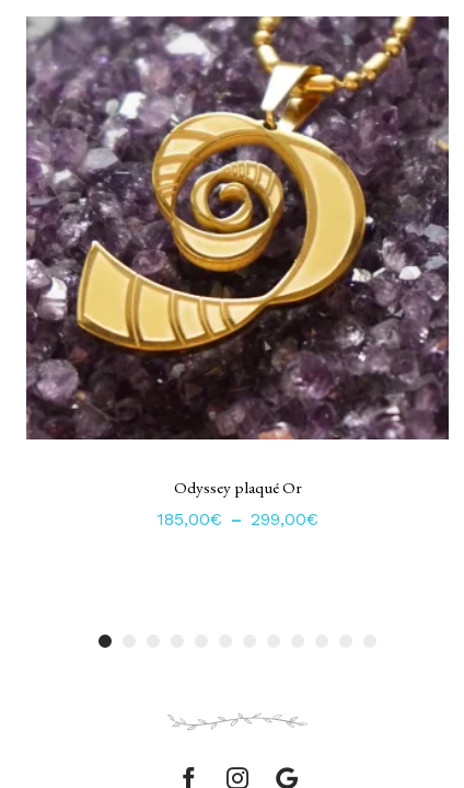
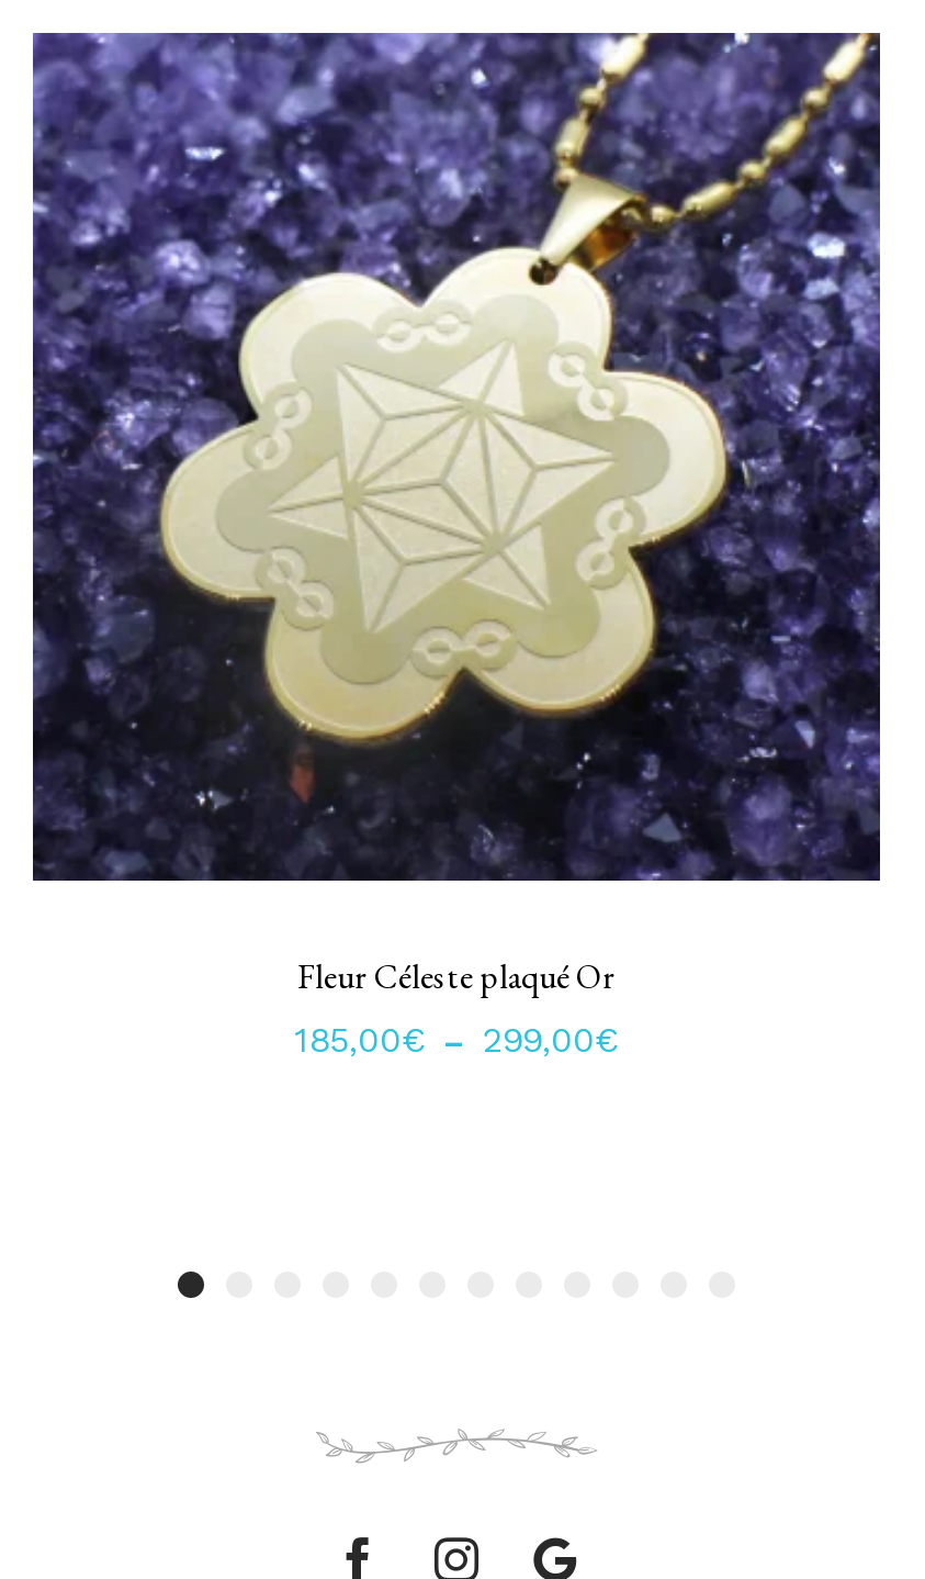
[25,15,450,499] [image] | Odyssey plaqué Or -> [31,31,882,999] [image] | Fleur Céleste plaqué Or

